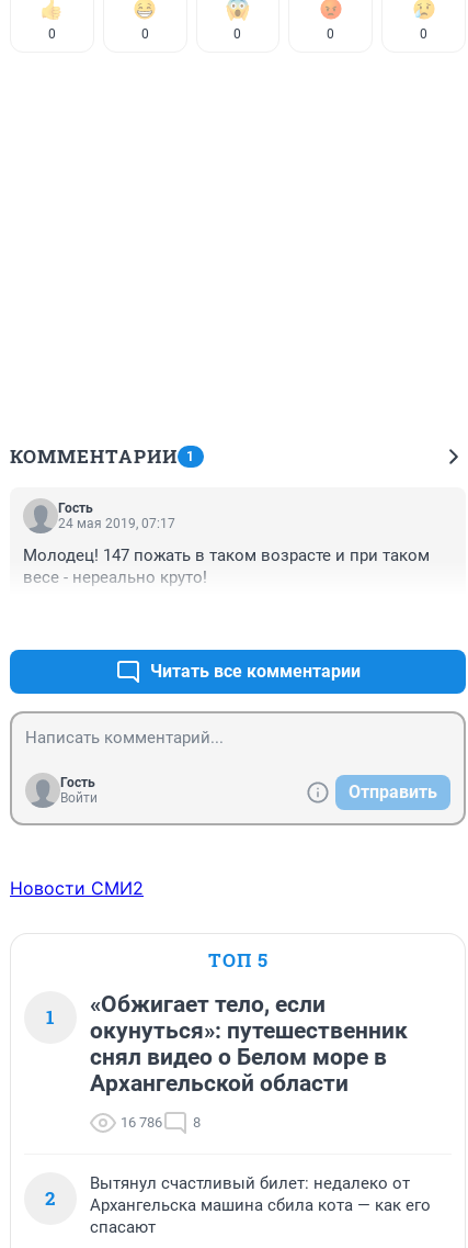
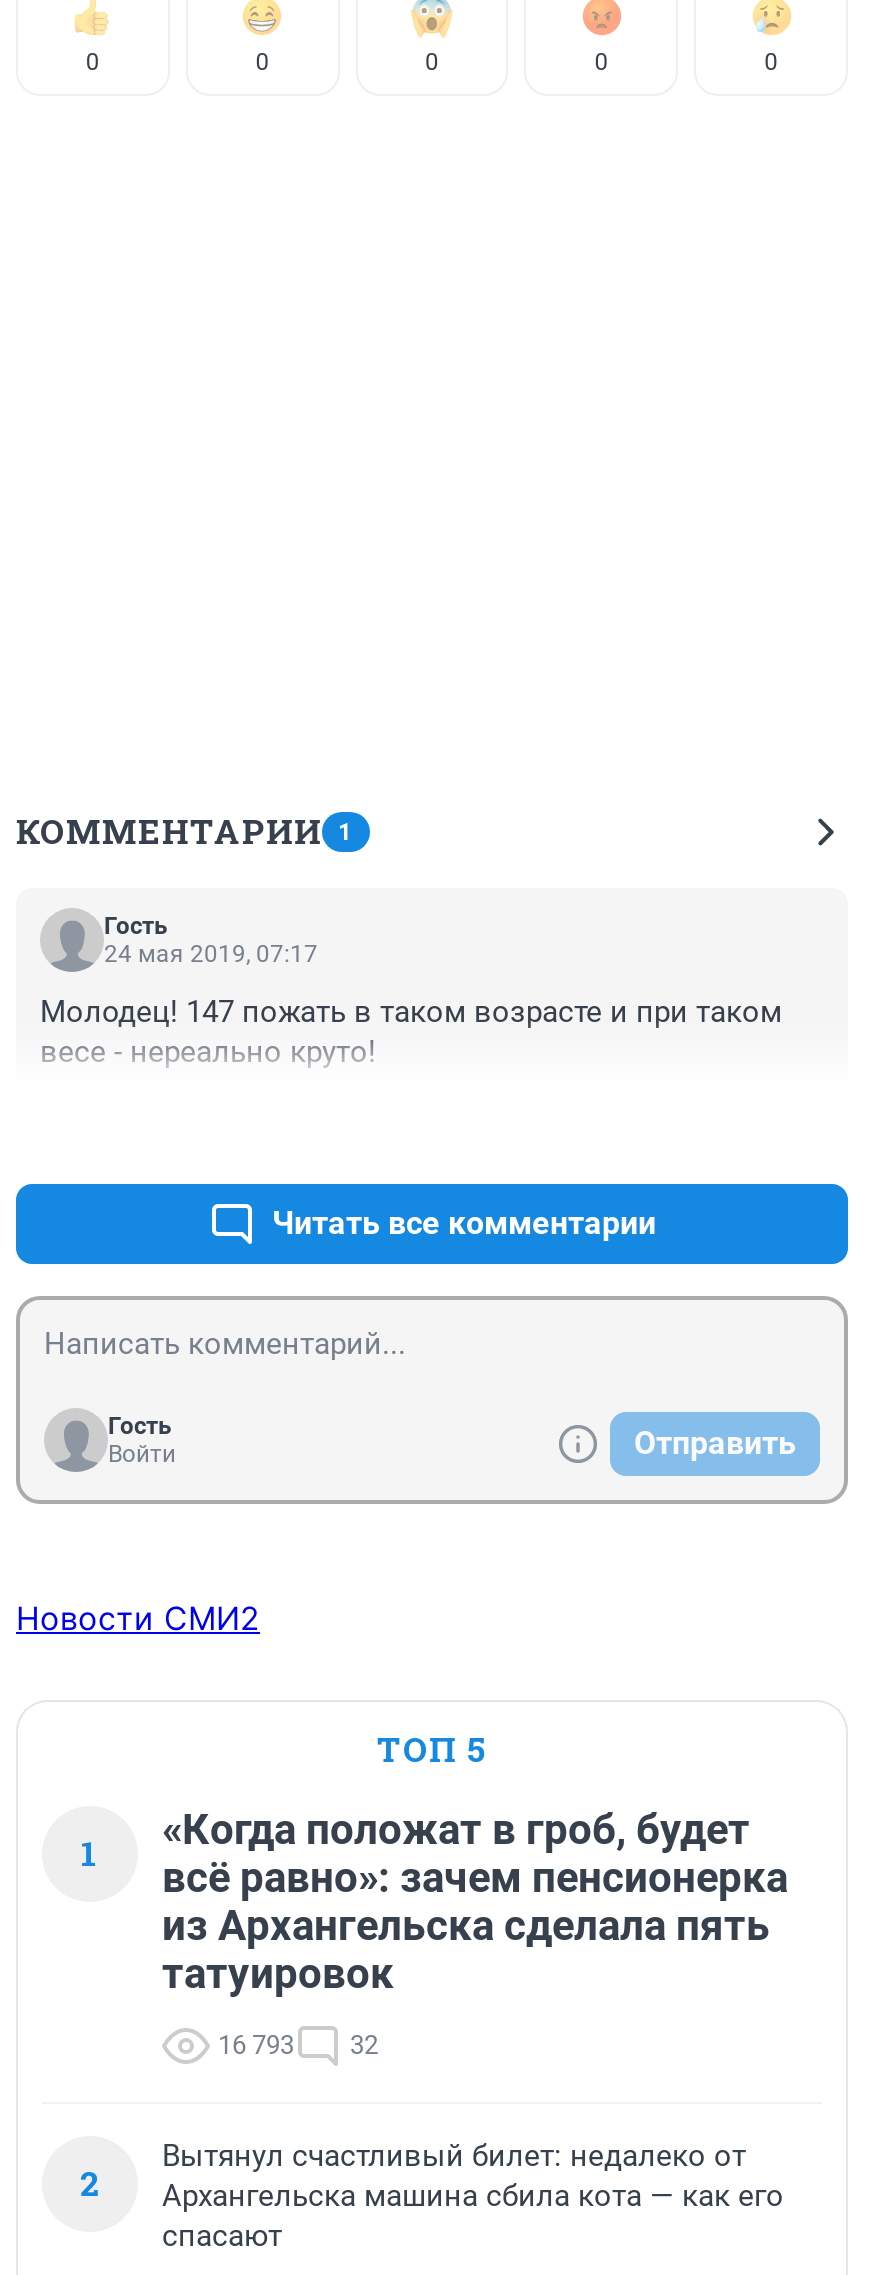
[90,991,408,1097] «Обжигает тело, если | окунуться»: путешественник | снял видео о Белом море в | Архангельской области -> [162,1806,788,1998] «Когда положат в гроб, будет | всё равно»: зачем пенсионерка | из Архангельска сделала пять | татуировок
[121,1114,201,1131] 16 786 | 8 -> [218,2030,378,2060] 16 793 | 32

